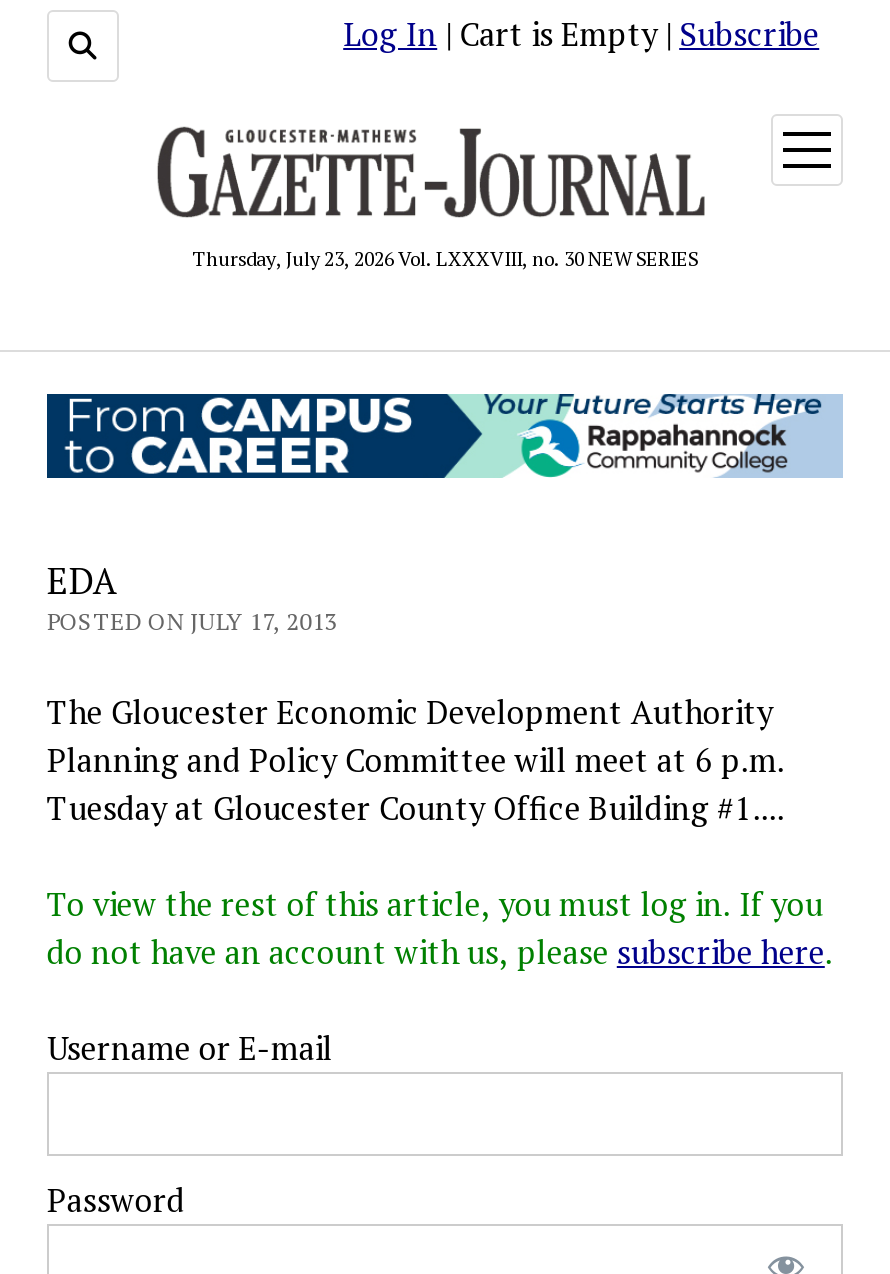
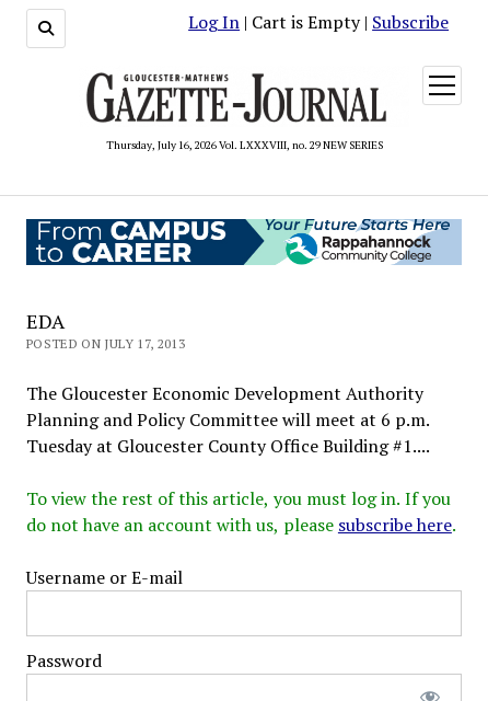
[192,246,698,272] Thursday, July 23, 2026 Vol. LXXXVIII, no. 30 NEW SERIES -> [106,138,382,152] Thursday, July 16, 2026 Vol. LXXXVIII, no. 29 NEW SERIES

